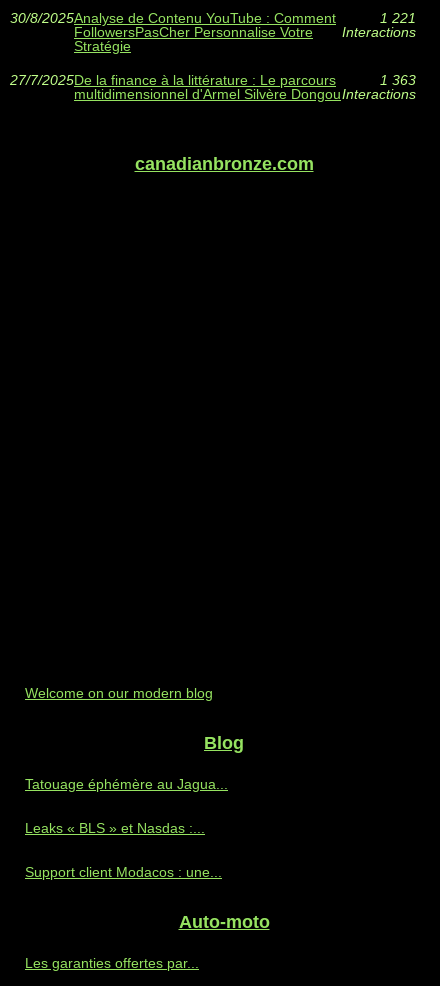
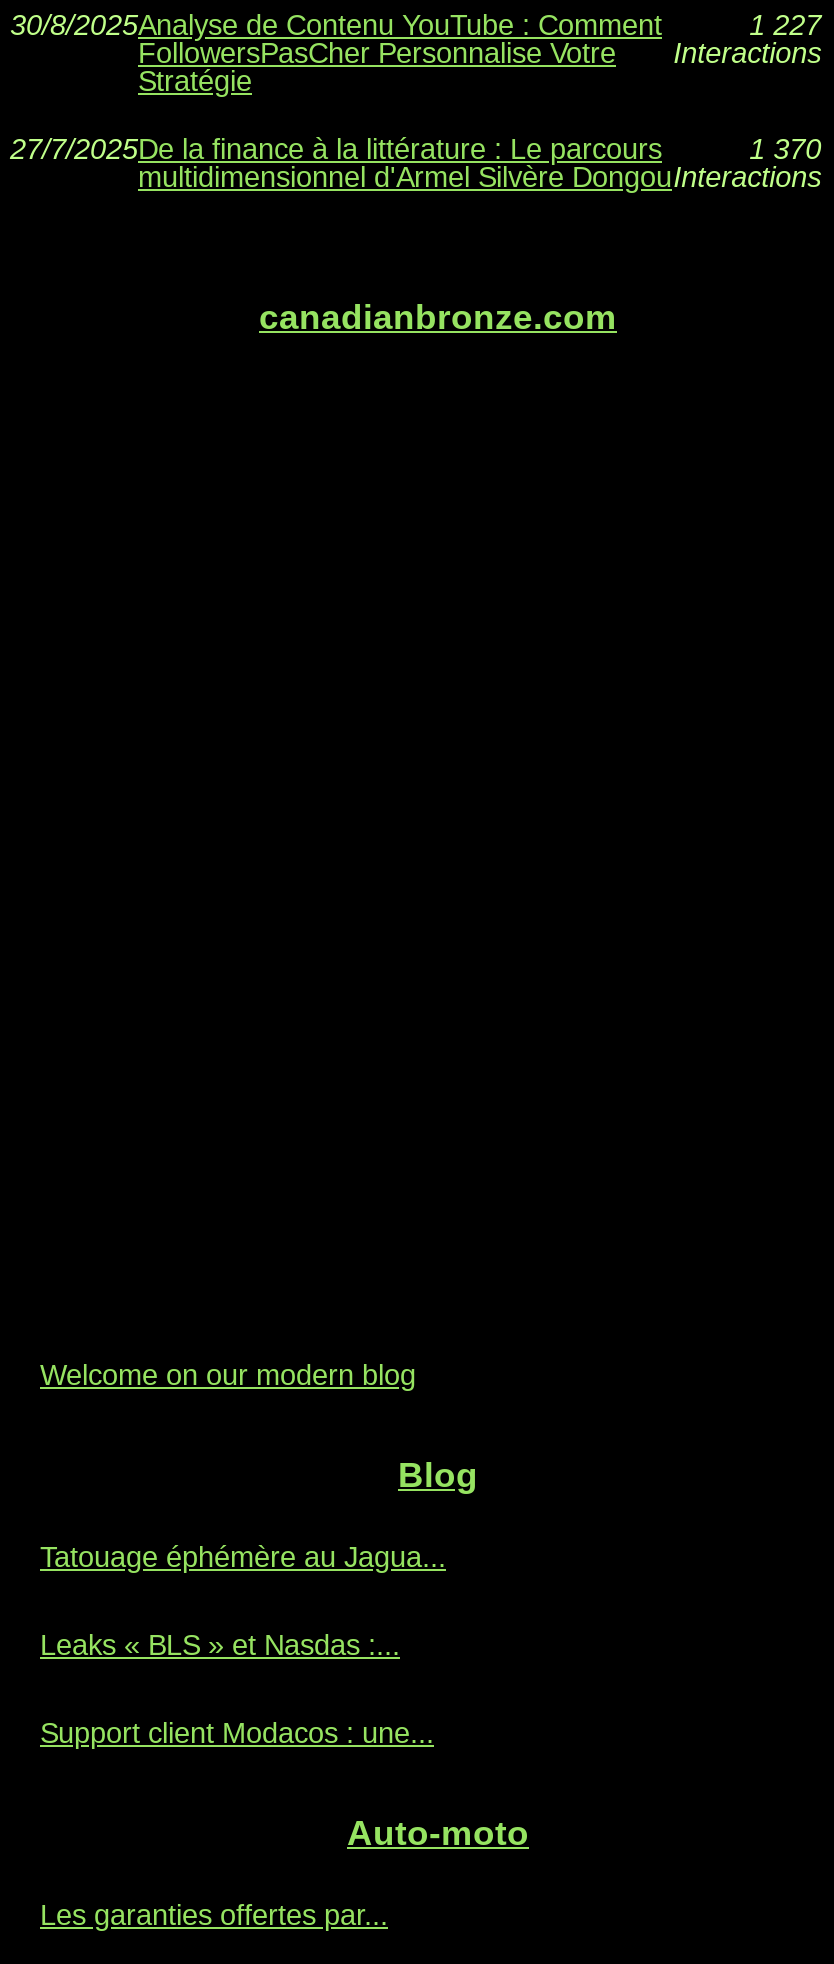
[380,10,416,26] 1 221 -> [749,9,821,41] 1 227
[380,72,416,88] 1 363 -> [749,133,821,165] 1 370

